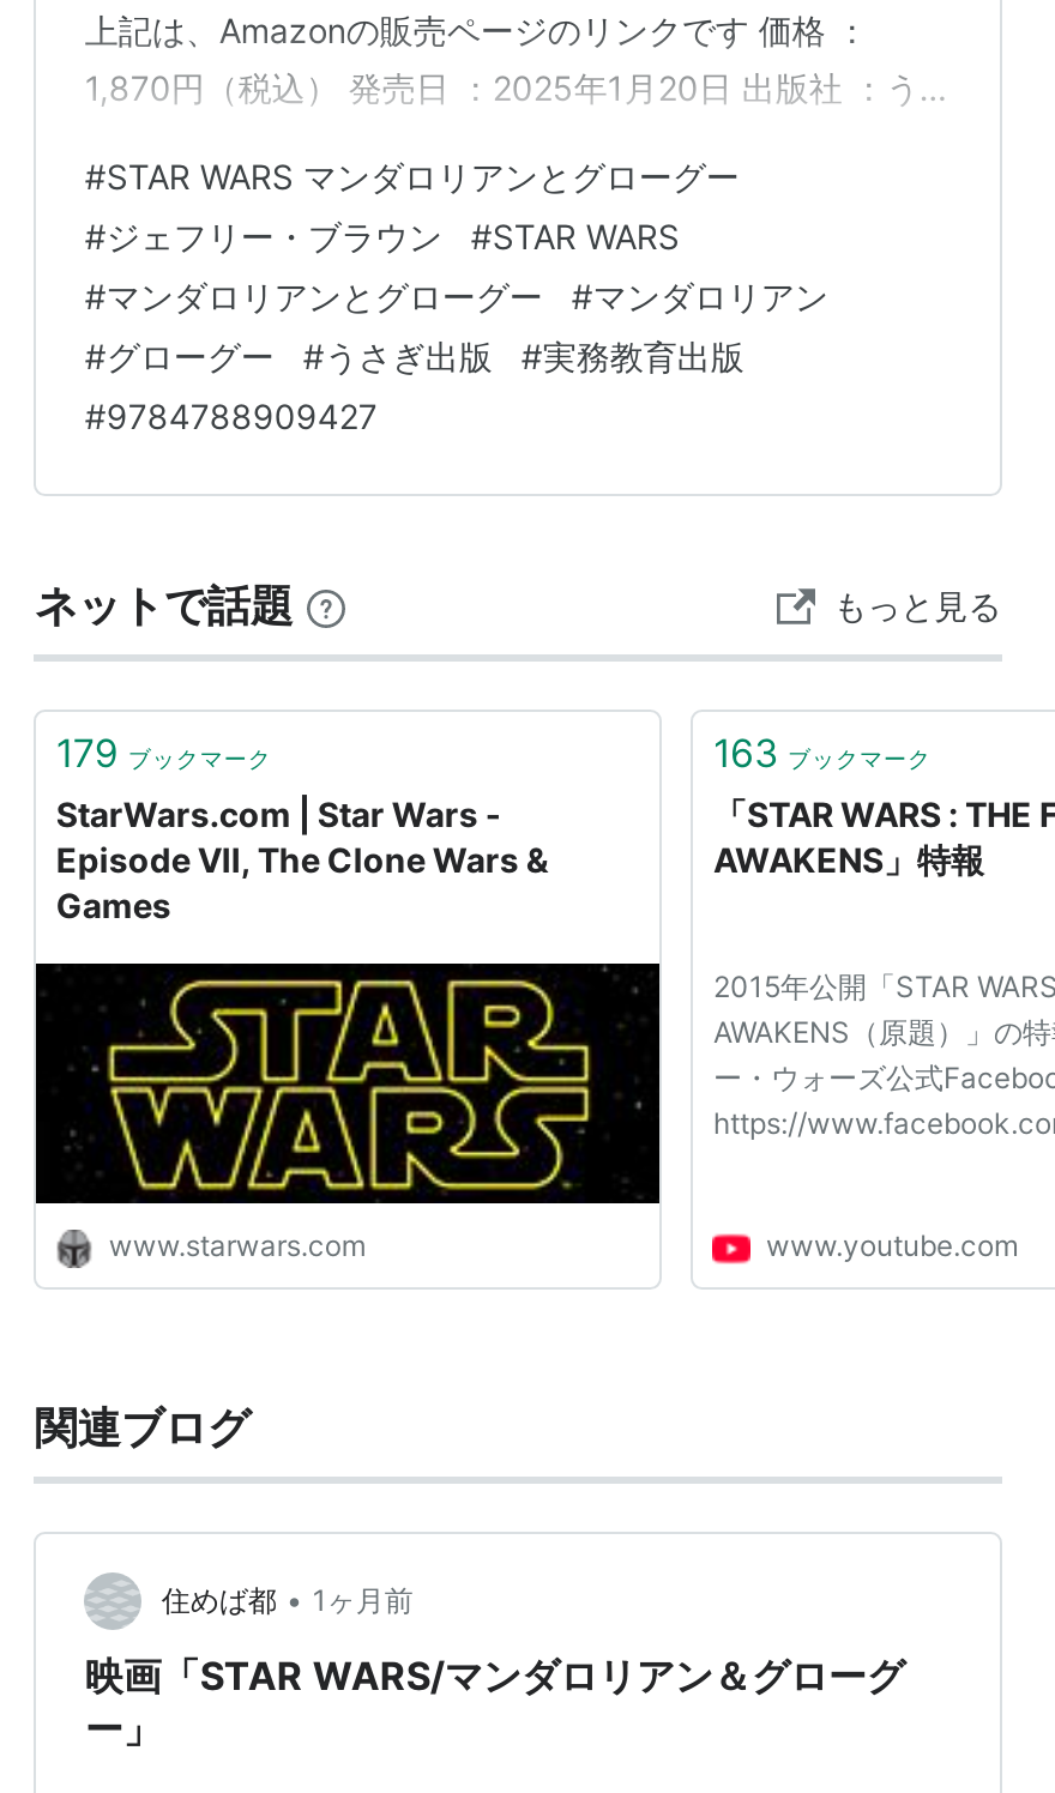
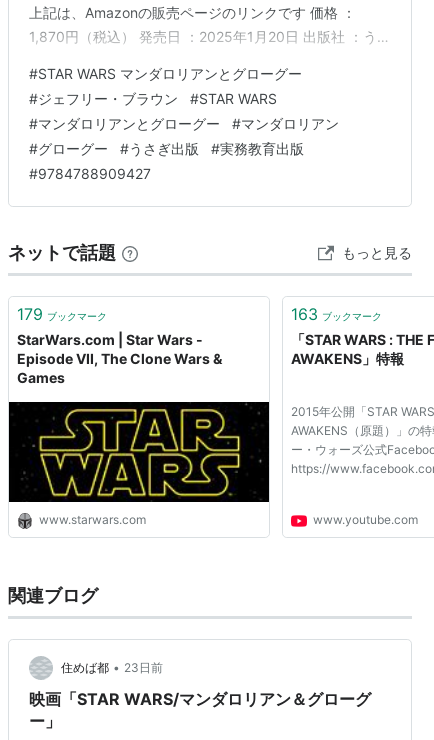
[162,1581,413,1619] 住めば都 • 1ヶ月前 -> [61,660,163,675] 住めば都 • 23日前

